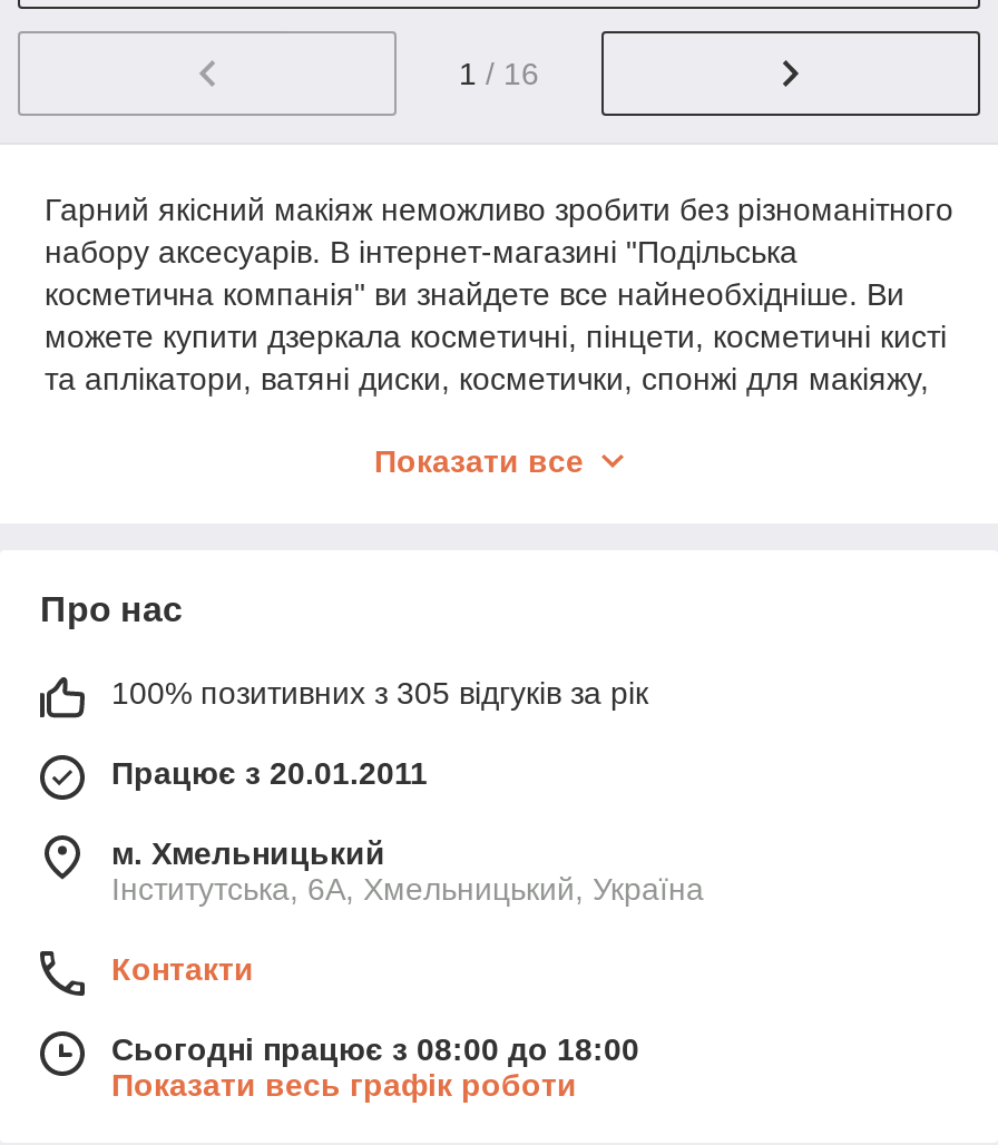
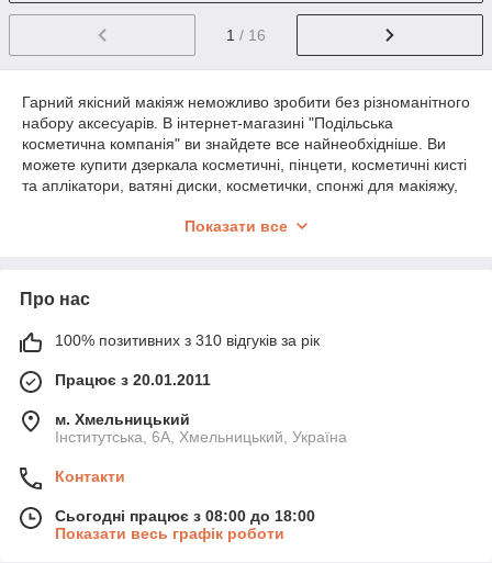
[111,674,648,710] 100% позитивних з 305 відгуків за рік -> [55,331,320,349] 100% позитивних з 310 відгуків за рік

